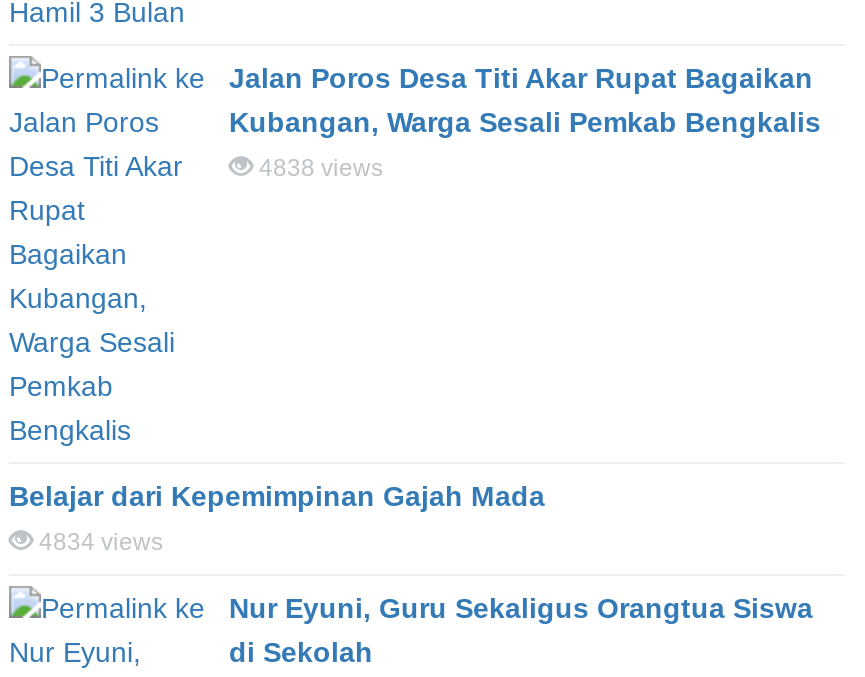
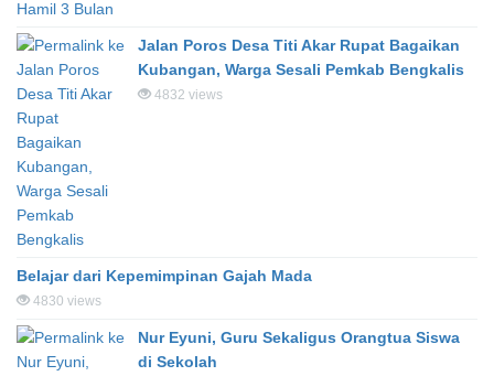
[253,153,383,181] 4838 views -> [151,87,223,102] 4832 views
[33,527,163,555] 4834 views -> [30,293,101,308] 4830 views

